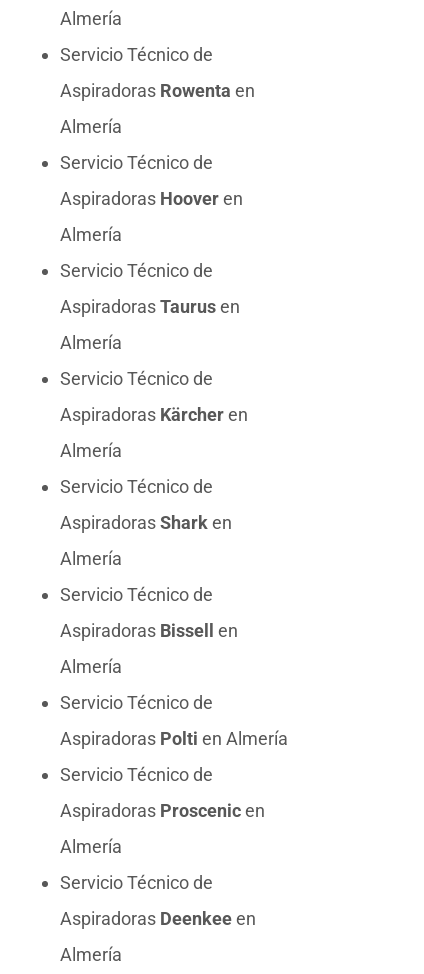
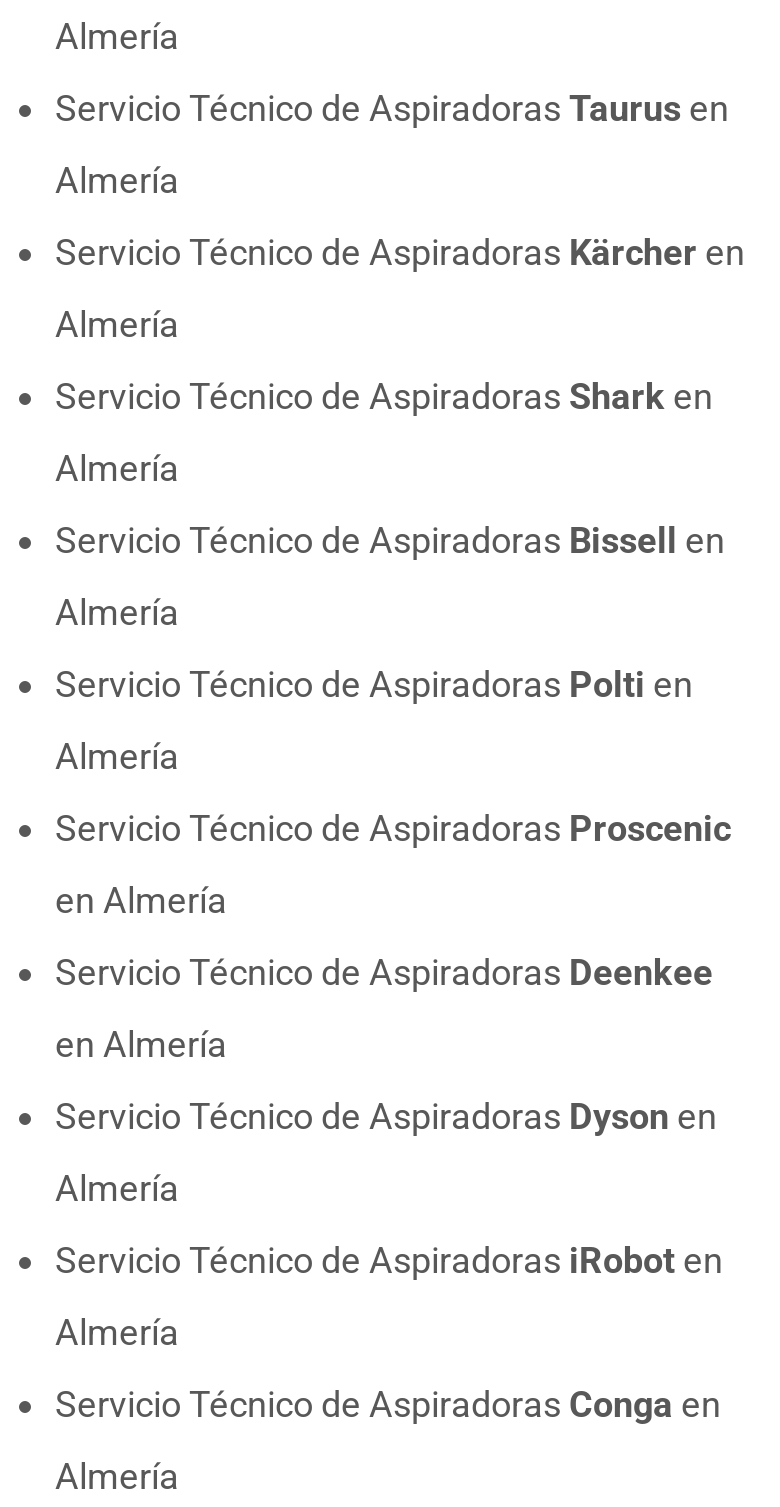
[60,44,255,101] Servicio Técnico de | Aspiradoras Rowenta en -> [55,86,729,128] Servicio Técnico de Aspiradoras Taurus en
[60,152,243,209] Servicio Técnico de | Aspiradoras Hoover en -> [55,230,745,272] Servicio Técnico de Aspiradoras Kärcher en
[60,260,240,317] Servicio Técnico de | Aspiradoras Taurus en -> [55,374,713,416] Servicio Técnico de Aspiradoras Shark en
[60,368,248,425] Servicio Técnico de | Aspiradoras Kärcher en -> [55,518,725,560] Servicio Técnico de Aspiradoras Bissell en
[60,476,232,533] Servicio Técnico de | Aspiradoras Shark en -> [55,662,693,704] Servicio Técnico de Aspiradoras Polti en
[60,584,238,641] Servicio Técnico de | Aspiradoras Bissell en -> [55,806,731,1136] Servicio Técnico de Aspiradoras Proscenic | en Almería | Servicio Técnico de Aspiradoras Deenkee | en Almería | Servicio Técnico de Aspiradoras Dyson en
[60,692,288,821] Servicio Técnico de | Aspiradoras Polti en Almería | Servicio Técnico de | Aspiradoras Proscenic en -> [55,1238,723,1280] Servicio Técnico de Aspiradoras iRobot en
[60,872,256,929] Servicio Técnico de | Aspiradoras Deenkee en -> [55,1382,721,1424] Servicio Técnico de Aspiradoras Conga en

